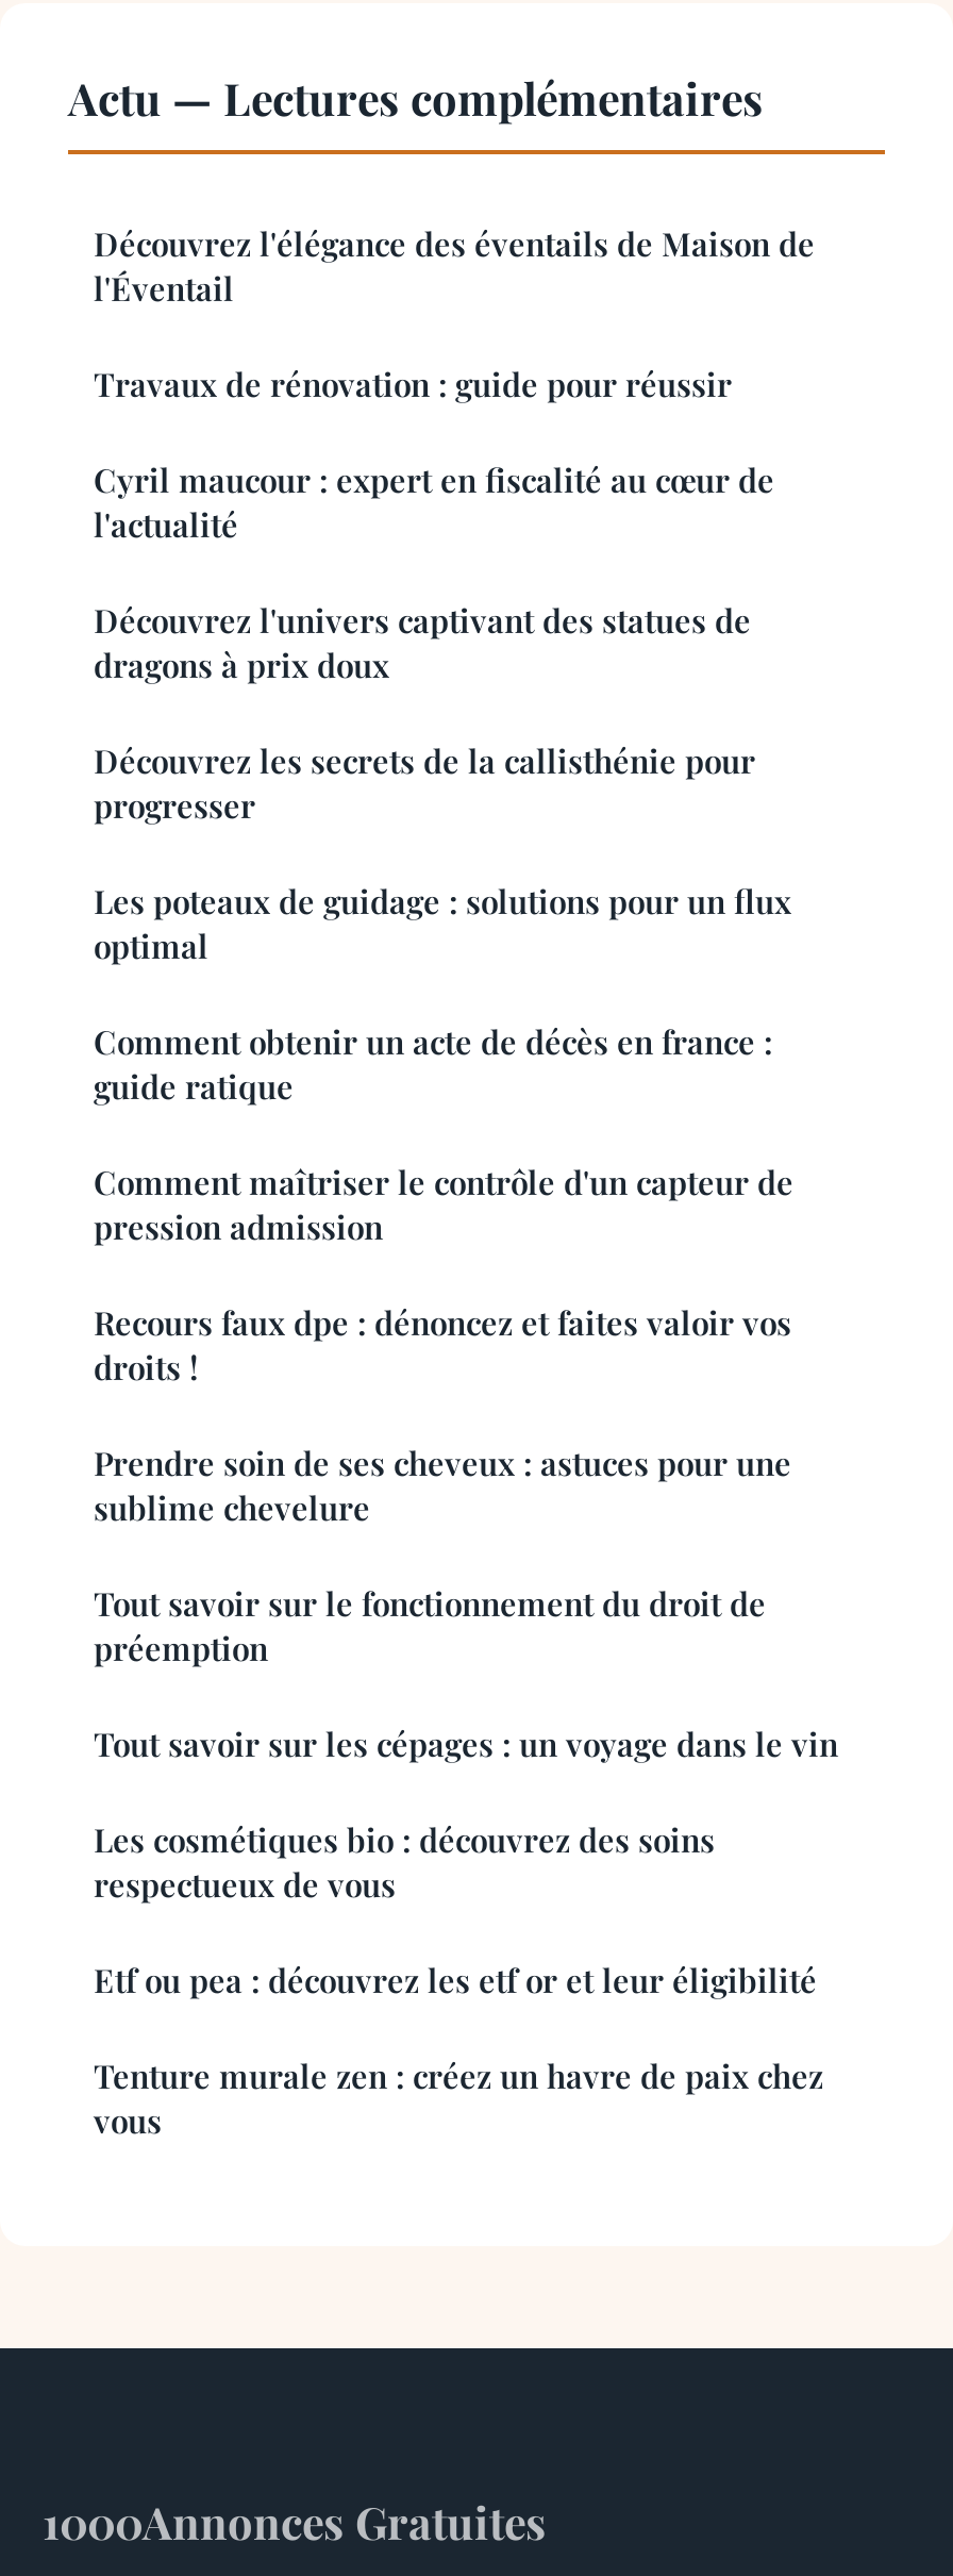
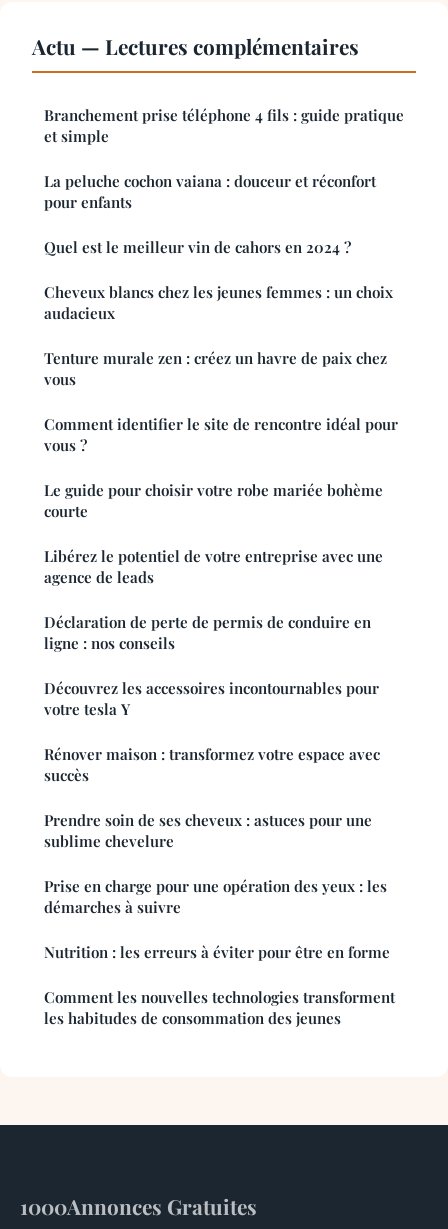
[94,222,838,2001] Découvrez l'élégance des éventails de Maison de | l'Éventail | Travaux de rénovation : guide pour réussir | Cyril maucour : expert en fiscalité au cœur de | l'actualité | Découvrez l'univers captivant des statues de | dragons à prix doux | Découvrez les secrets de la callisthénie pour | progresser | Les poteaux de guidage : solutions pour un flux | optimal | Comment obtenir un acte de décès en france : | guide ratique | Comment maîtriser le contrôle d'un capteur de | pression admission | Recours faux dpe : dénoncez et faites valoir vos | droits ! | Tout savoir sur le fonctionnement du droit de | préemption | Tout savoir sur les cépages : un voyage dans le vin | Les cosmétiques bio : découvrez des soins | respectueux de vous | Etf ou pea : découvrez les etf or et leur éligibilité -> [44,105,404,323] Branchement prise téléphone 4 fils : guide pratique | et simple | La peluche cochon vaiana : douceur et réconfort | pour enfants | Quel est le meilleur vin de cahors en 2024 ? | Cheveux blancs chez les jeunes femmes : un choix | audacieux
moved [94,1442,791,1529] -> [44,810,372,851]: Prendre soin de ses cheveux : astuces pour une | sublime chevelure
moved [94,2055,823,2142] -> [44,348,387,389]: Tenture murale zen : créez un havre de paix chez | vous
none -> [44,414,398,1028] Comment identifier le site de rencontre idéal pour | vous ? | Le guide pour choisir votre robe mariée bohème | courte | Libérez le potentiel de votre entreprise avec une | agence de leads | Déclaration de perte de permis de conduire en | ligne : nos conseils | Découvrez les accessoires incontournables pour | votre tesla Y | Rénover maison : transformez votre espace avec | succès | Prise en charge pour une opération des yeux : les | démarches à suivre | Nutrition : les erreurs à éviter pour être en forme | Comment les nouvelles technologies transforment | les habitudes de consommation des jeunes

